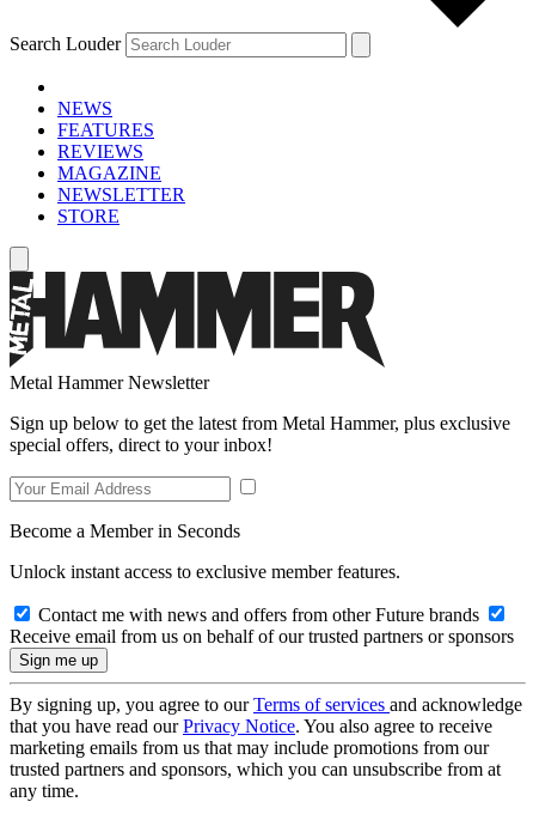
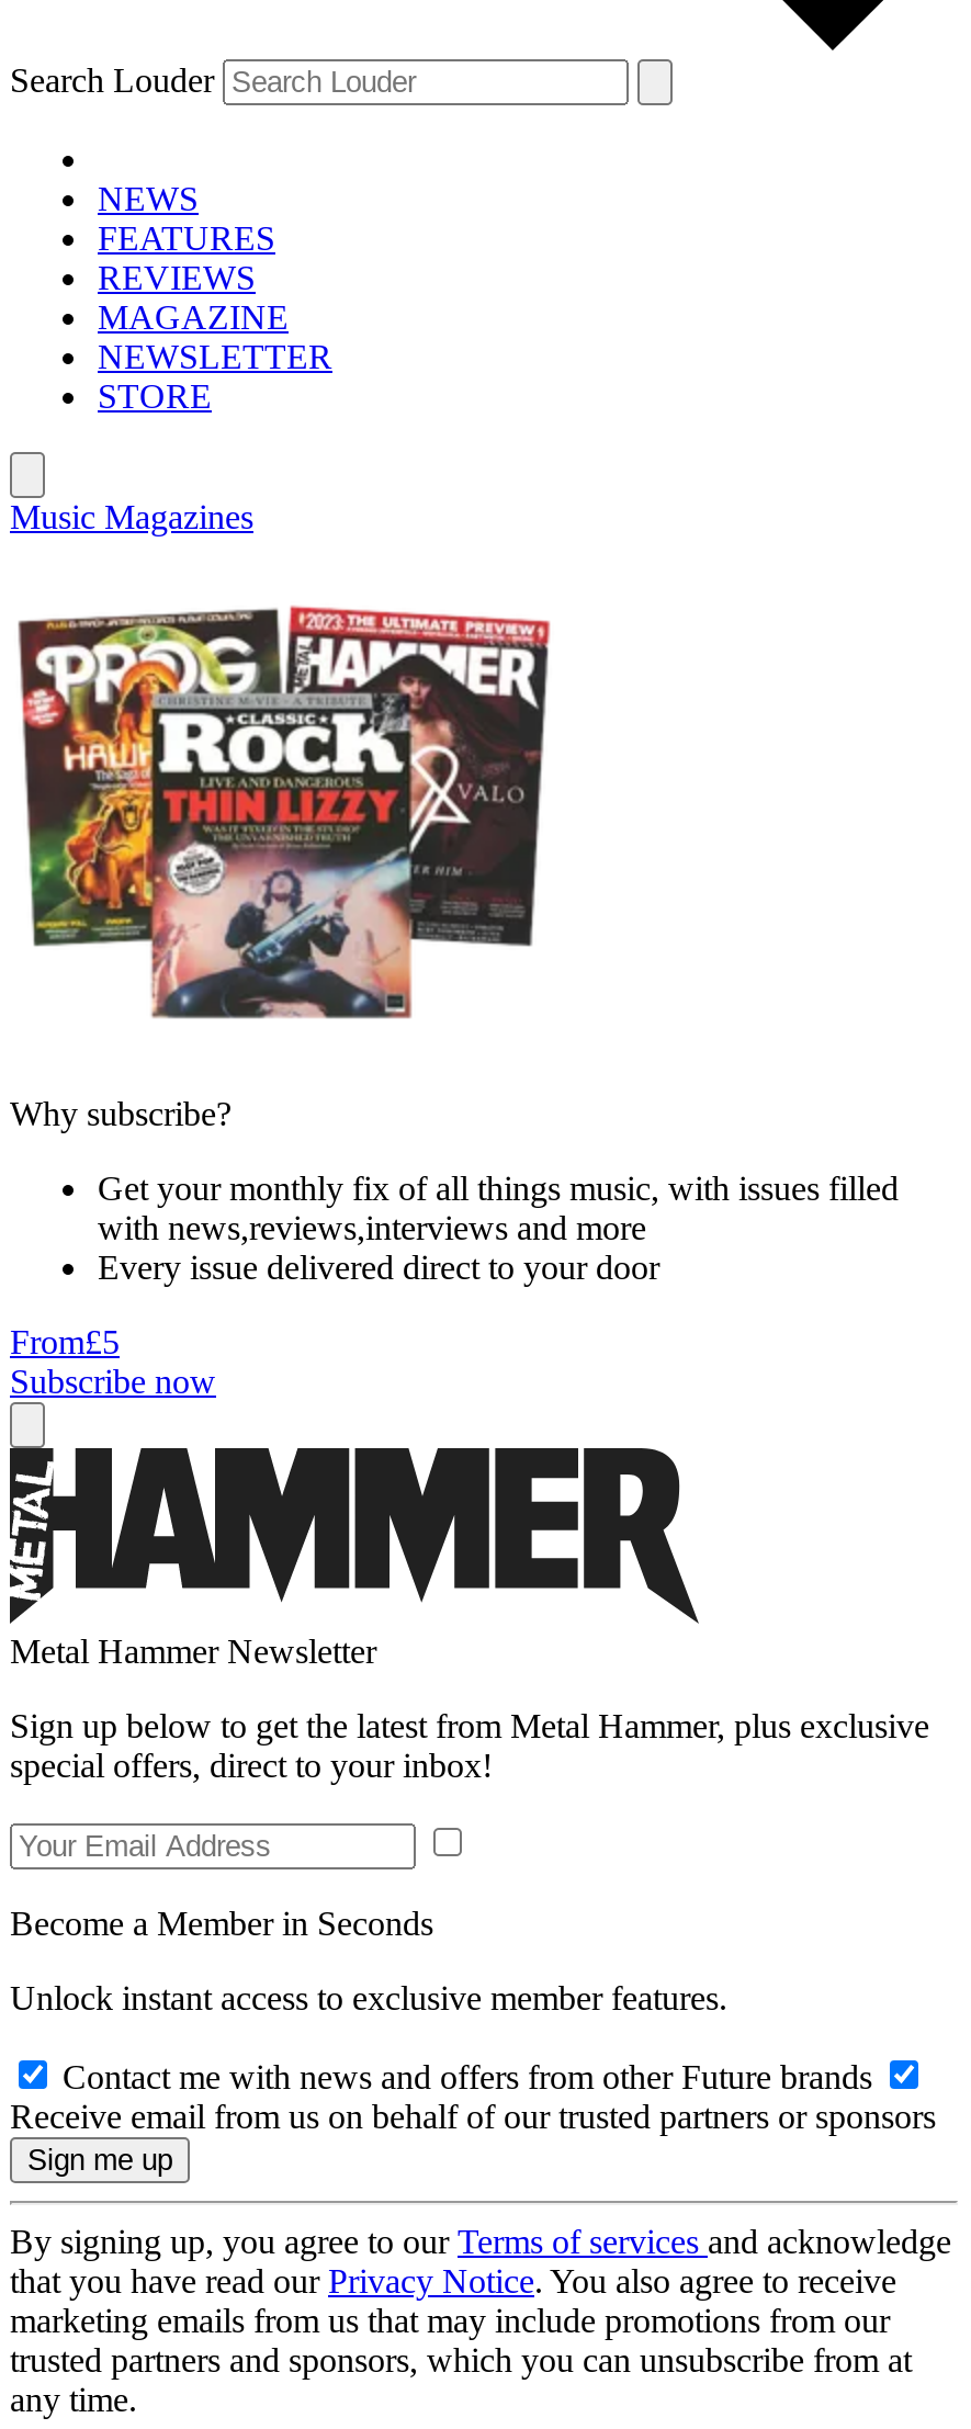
none -> [10,498,253,535] Music Magazines
none -> [10,603,899,1400] [image] | Why subscribe? | Get your monthly fix of all things music, with issues filled | with news,reviews,interviews and more | Every issue delivered direct to your door | From£5 | Subscribe now

